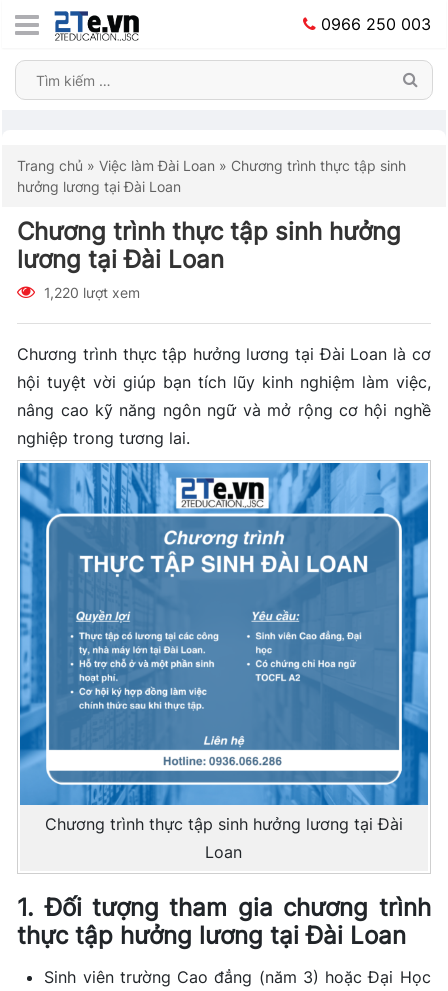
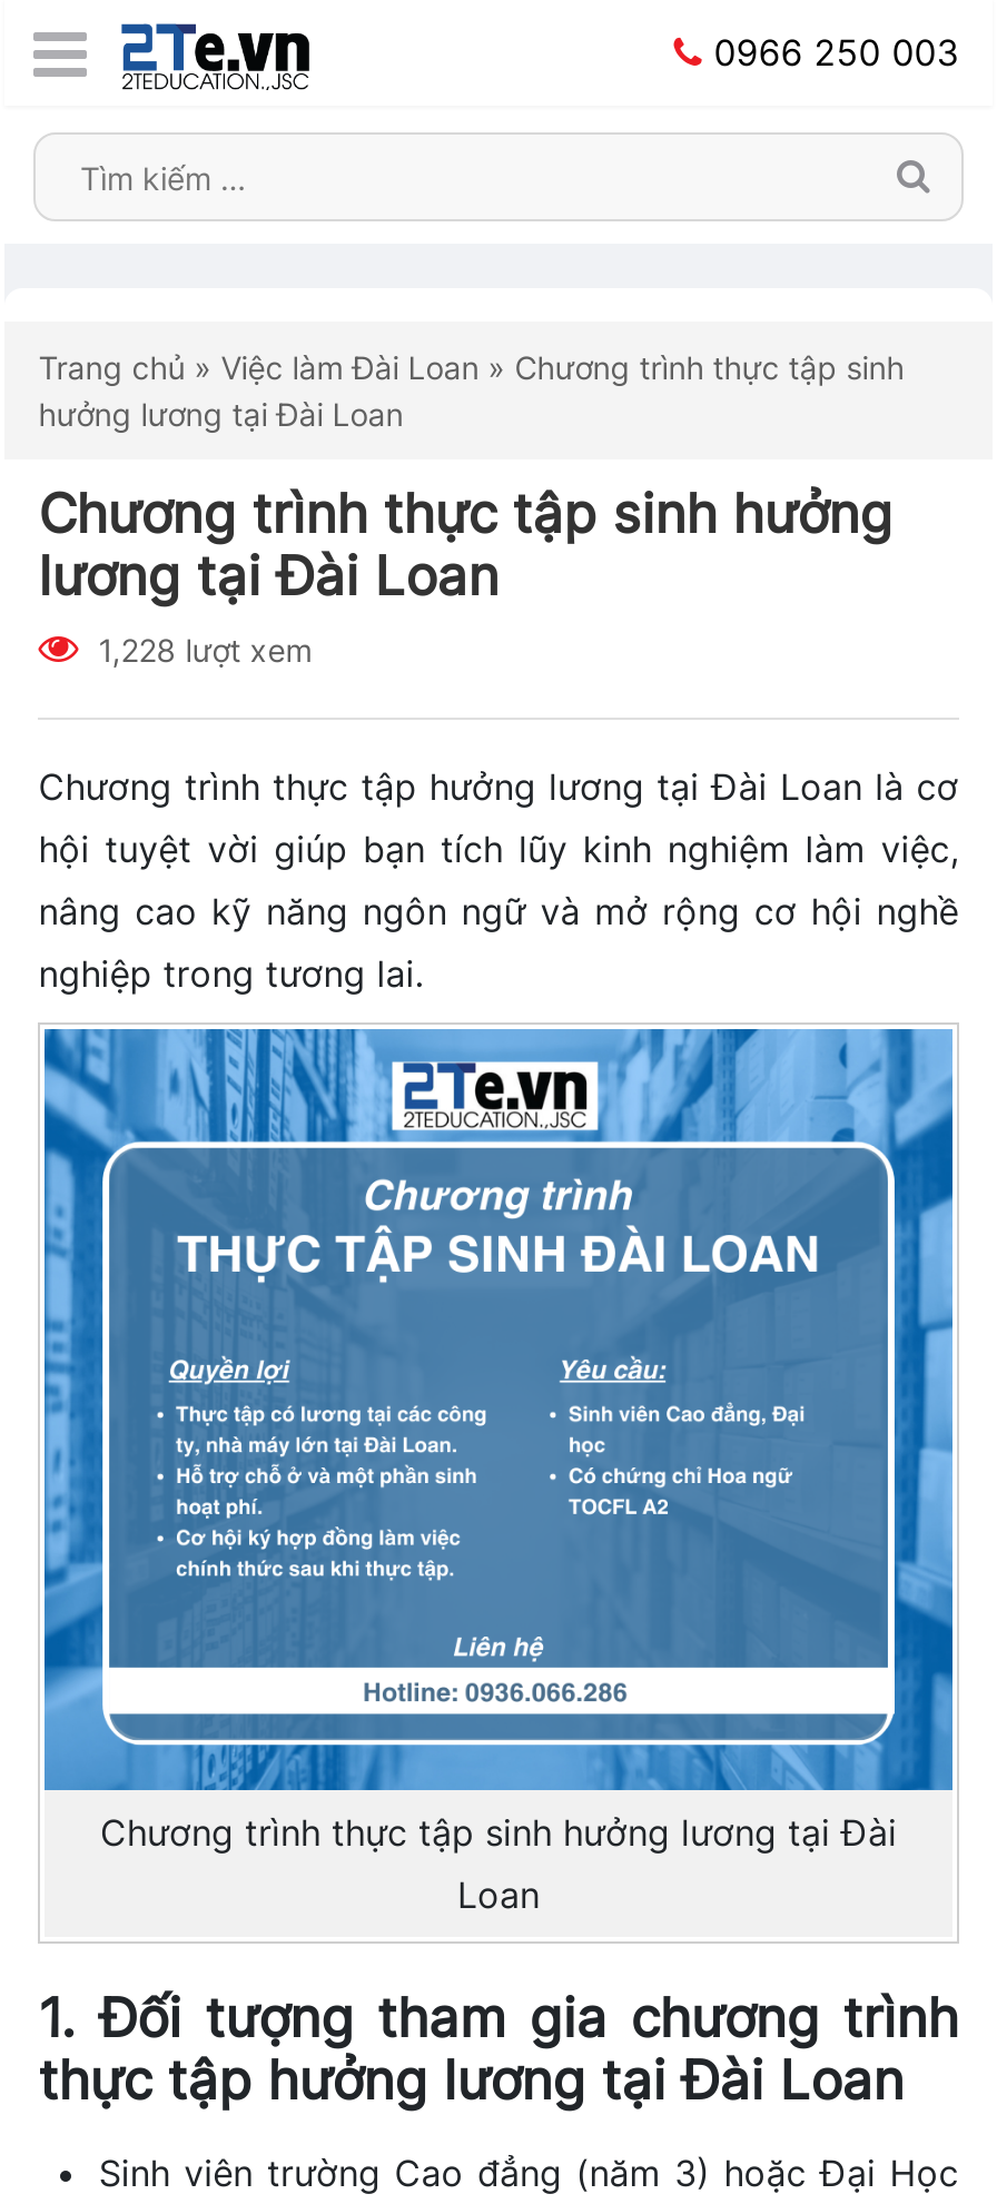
[44,284,140,301] 1,220 lượt xem -> [98,631,312,669] 1,228 lượt xem

